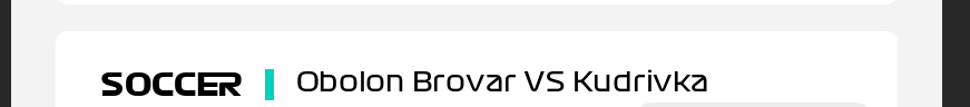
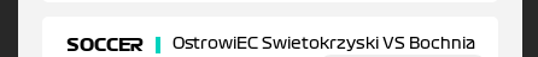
[296,69,708,96] Obolon Brovar VS Kudrivka -> [172,37,475,51] OstrowiEC Swietokrzyski VS Bochnia

